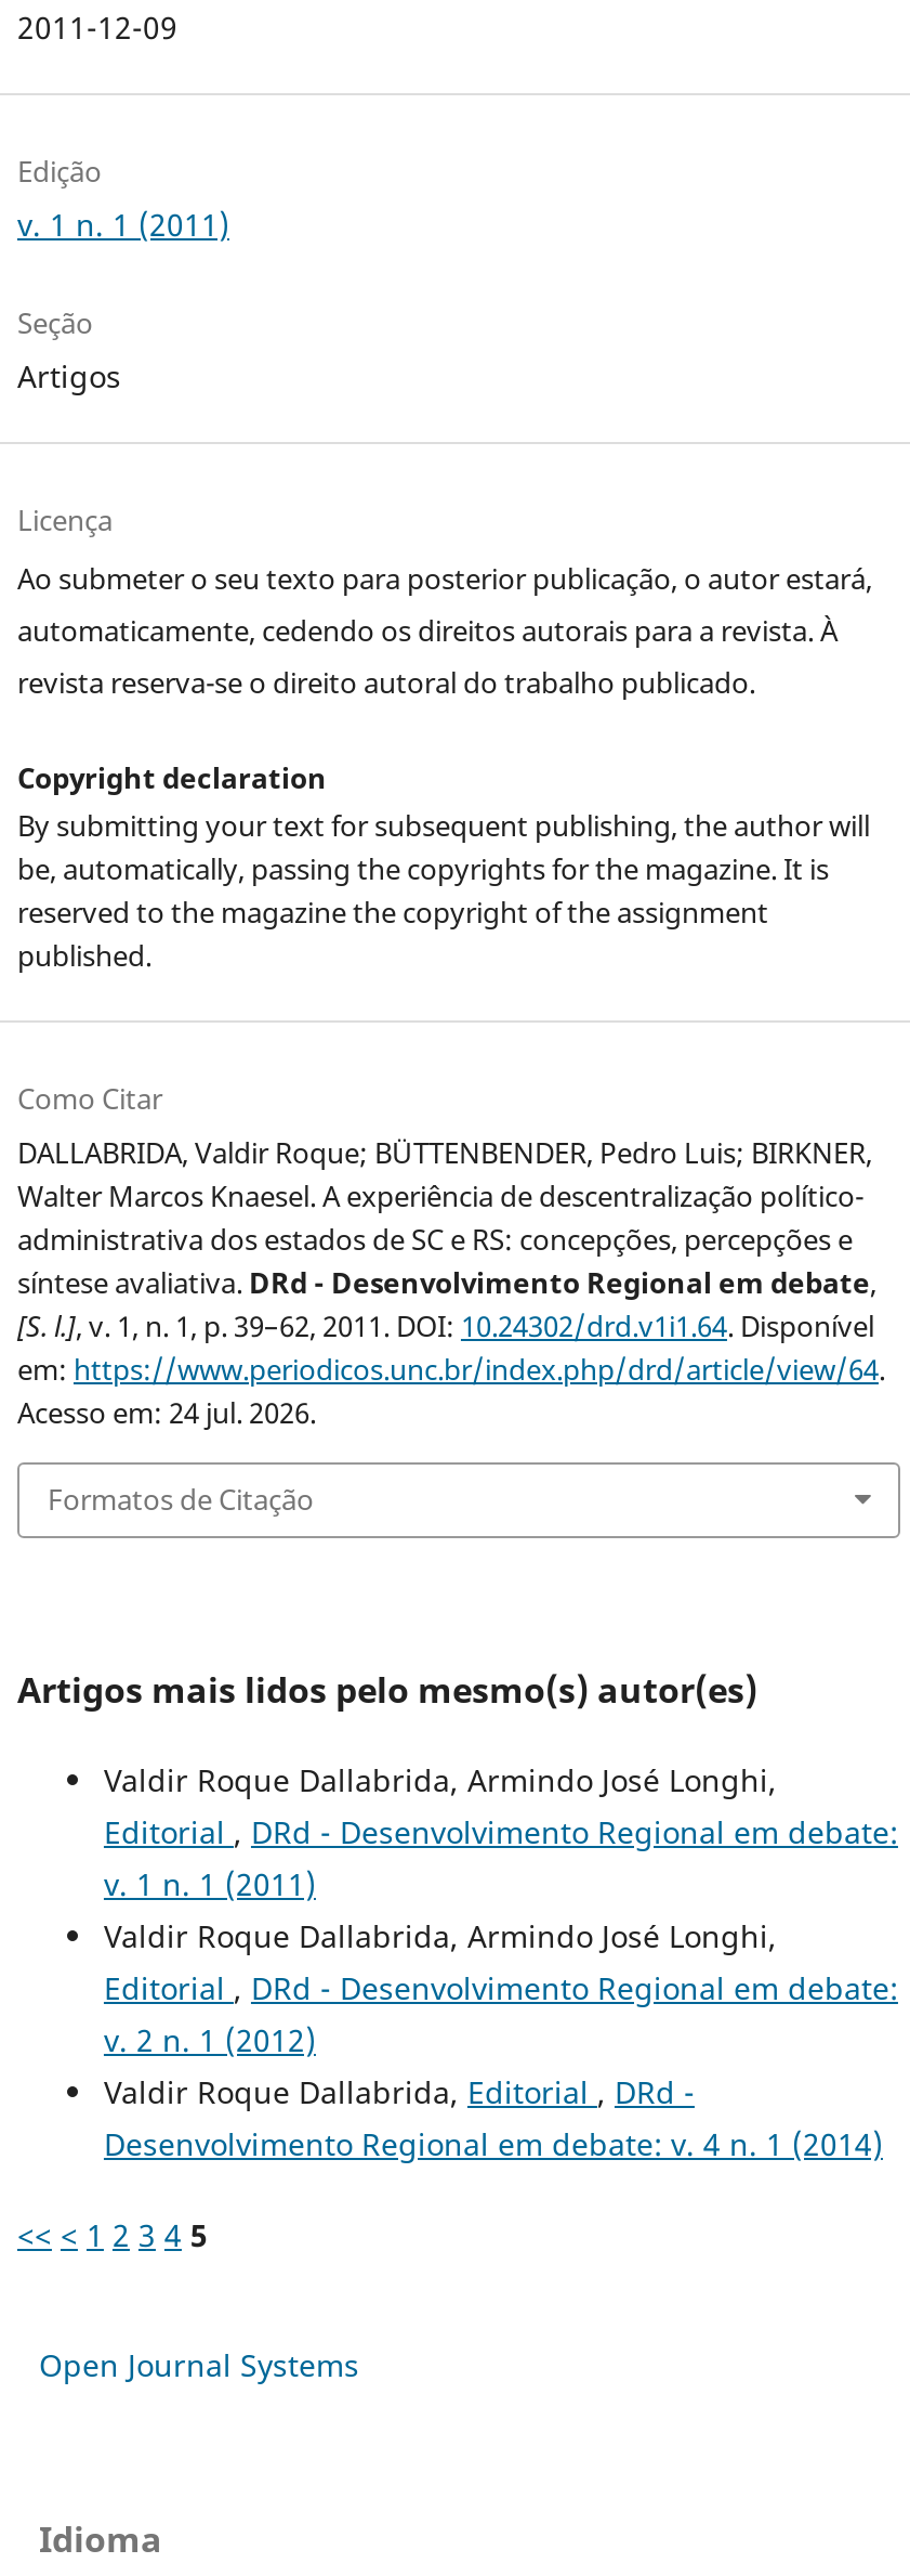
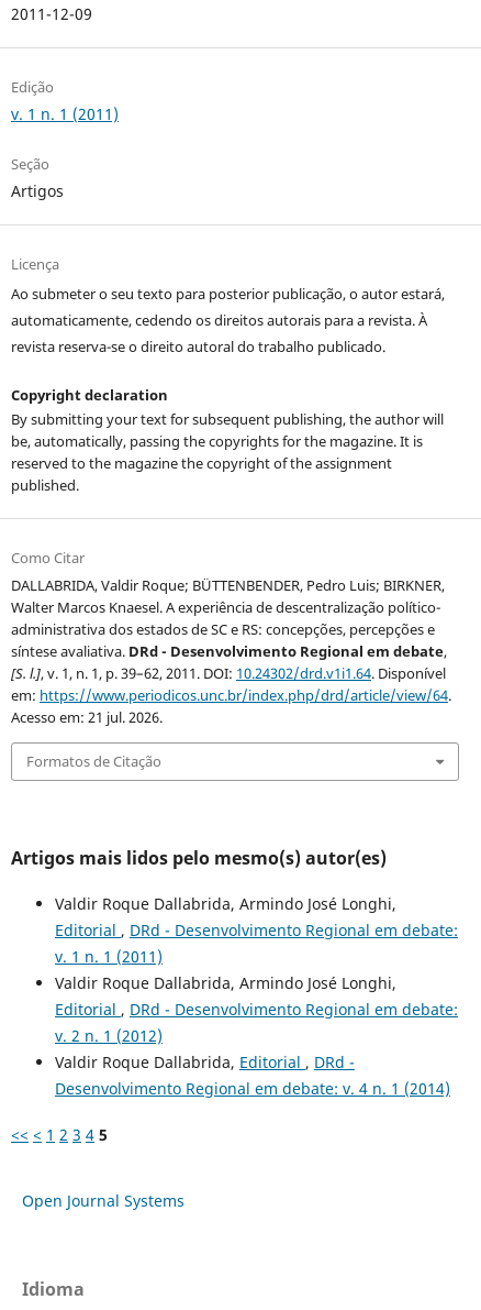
[17,1394,316,1433] Acesso em: 24 jul. 2026. -> [11,707,163,727] Acesso em: 21 jul. 2026.

